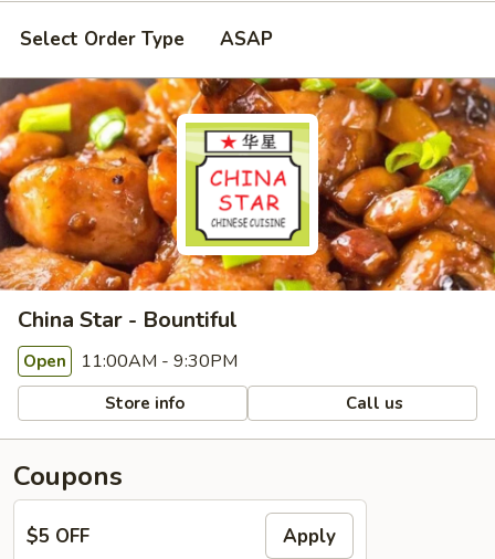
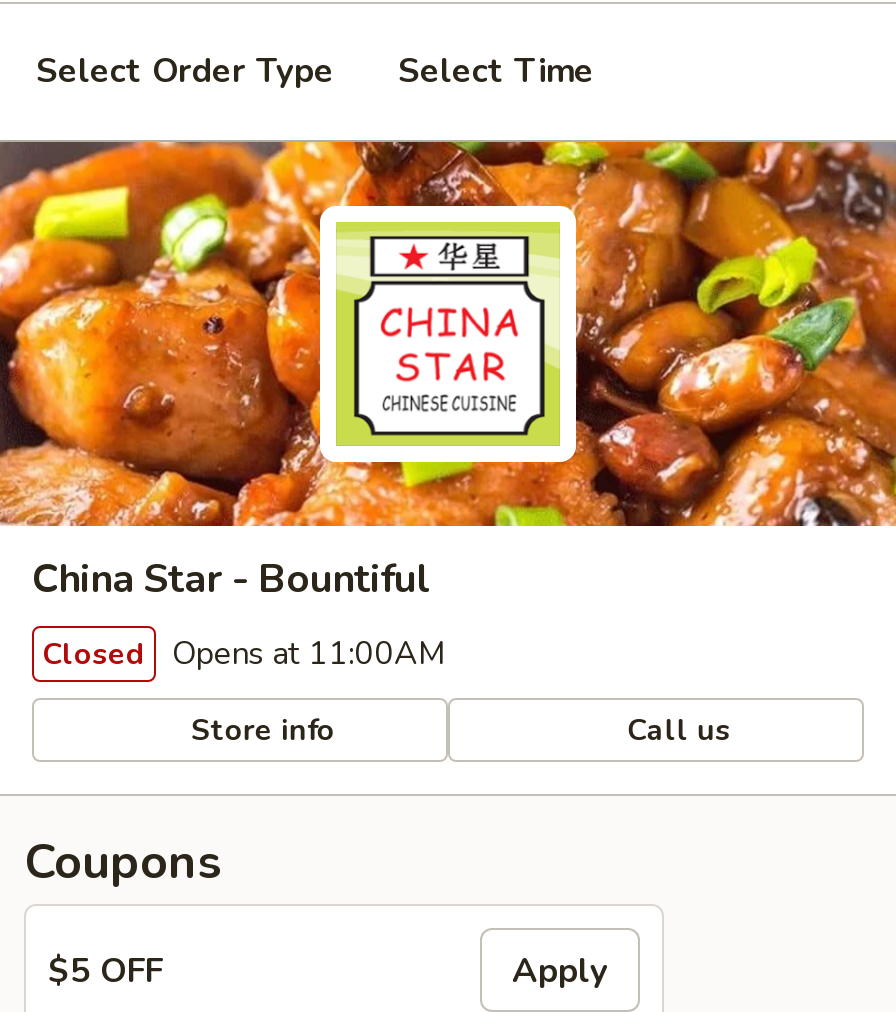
[220,27,273,52] ASAP -> [398,48,594,94] Select Time
[23,349,238,373] Open 11:00AM - 9:30PM -> [42,632,446,676] Closed Opens at 11:00AM

